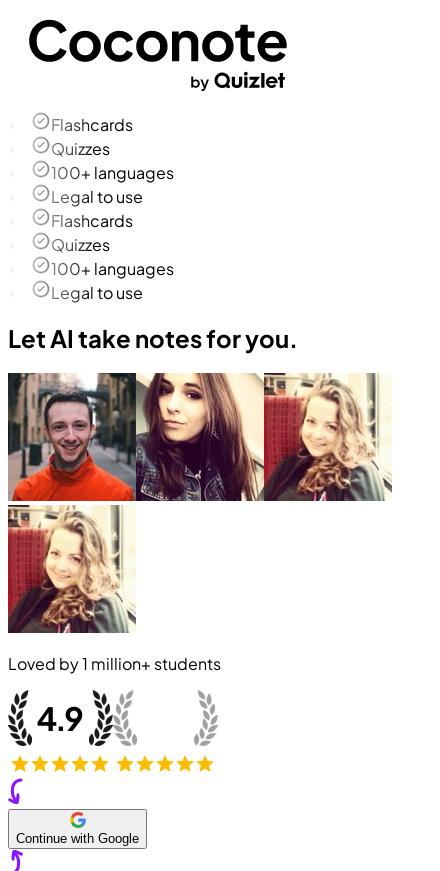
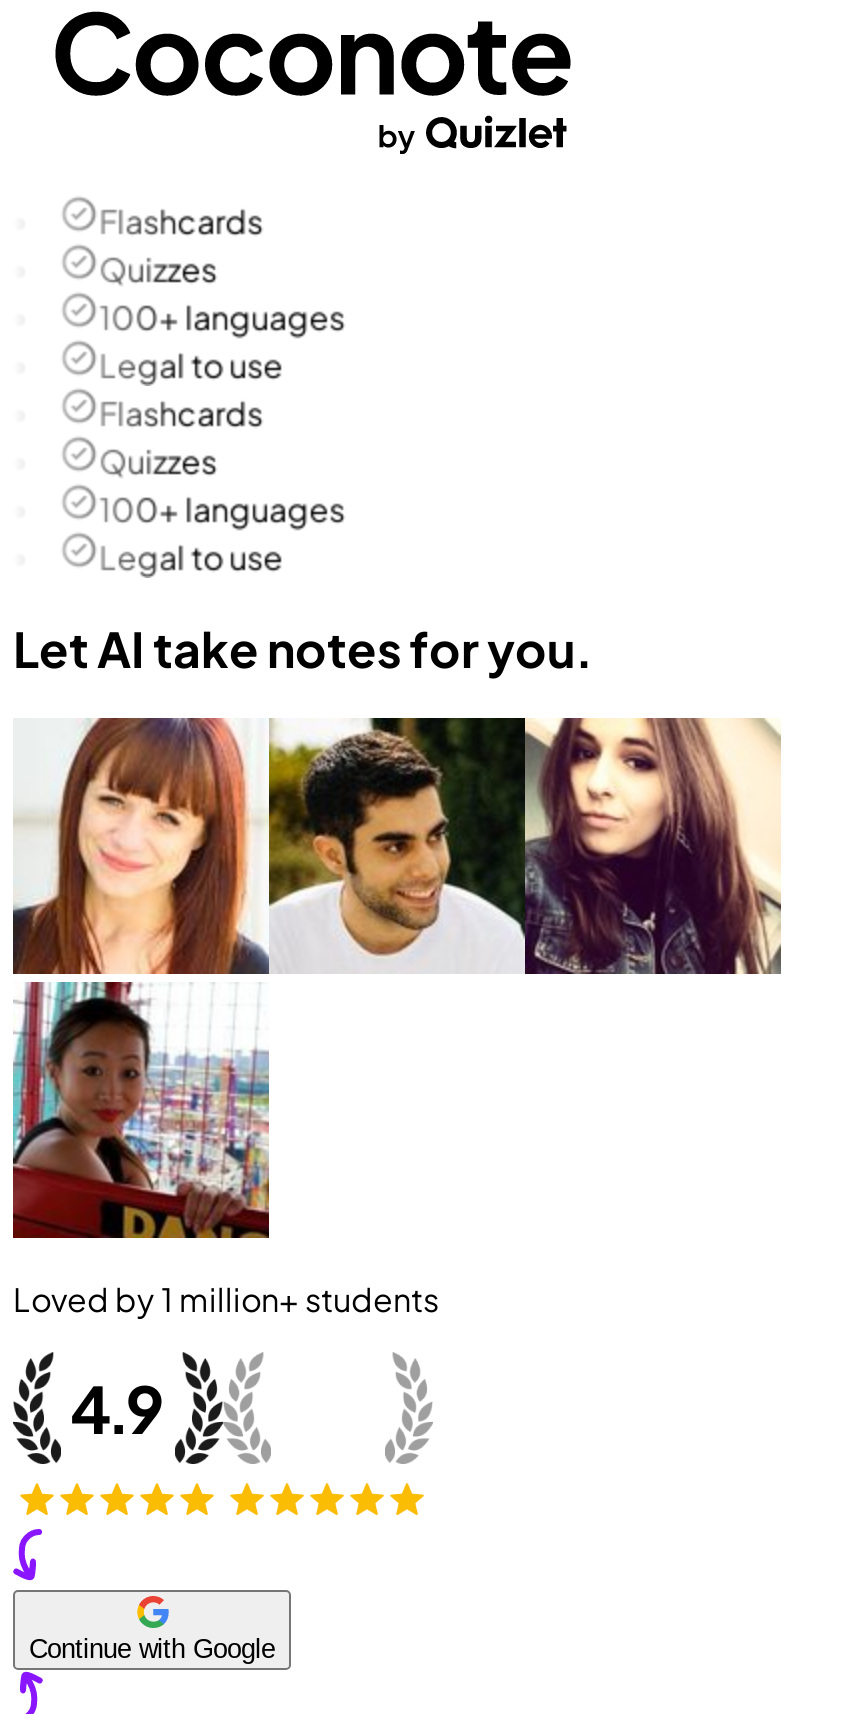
[7,372,392,634] [image] -> [11,716,783,1240] [image]

